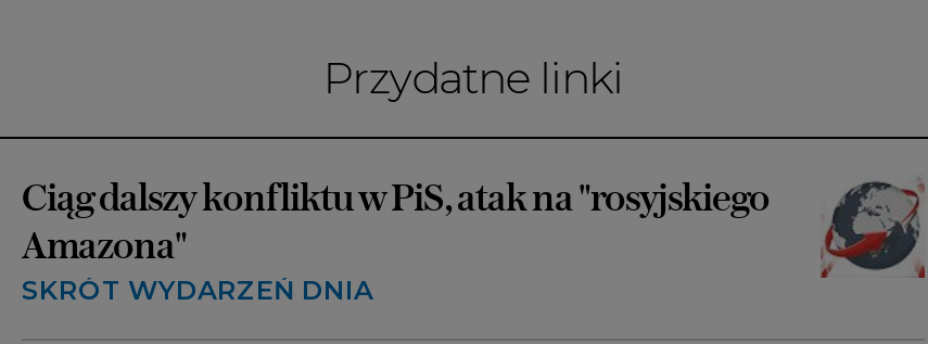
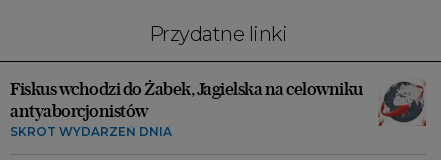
[22,175,770,268] Ciąg dalszy konfliktu w PiS, atak na "rosyjskiego | Amazona" -> [10,78,362,121] Fiskus wchodzi do Żabek, Jagielska na celowniku | antyaborcjonistów

